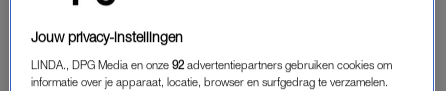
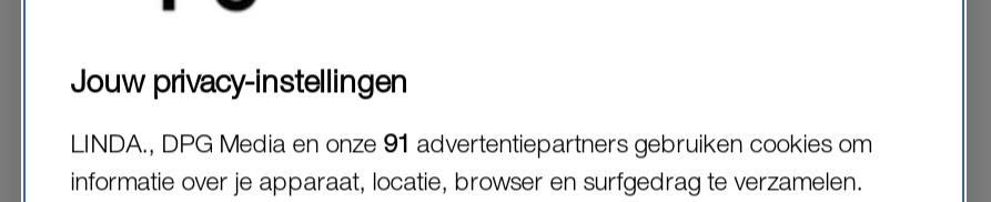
[31,58,392,71] LINDA., DPG Media en onze 92 advertentiepartners gebruiken cookies om -> [70,128,872,157] LINDA., DPG Media en onze 91 advertentiepartners gebruiken cookies om

